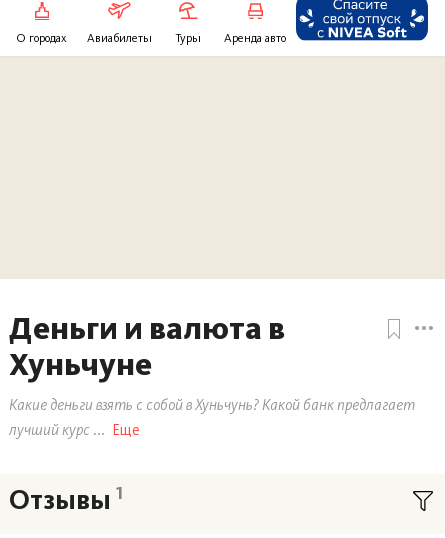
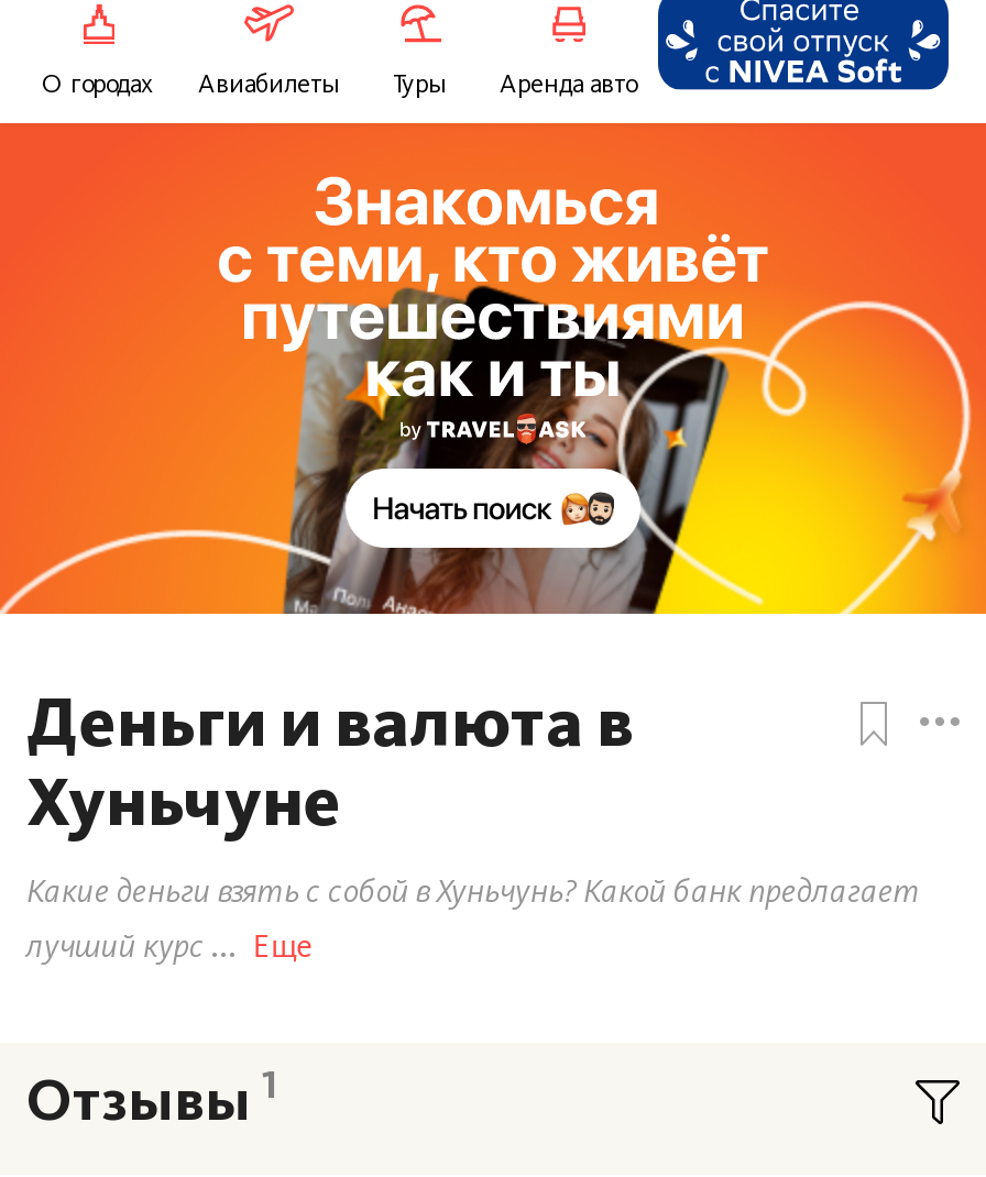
none -> [7,121,979,616] [image]

